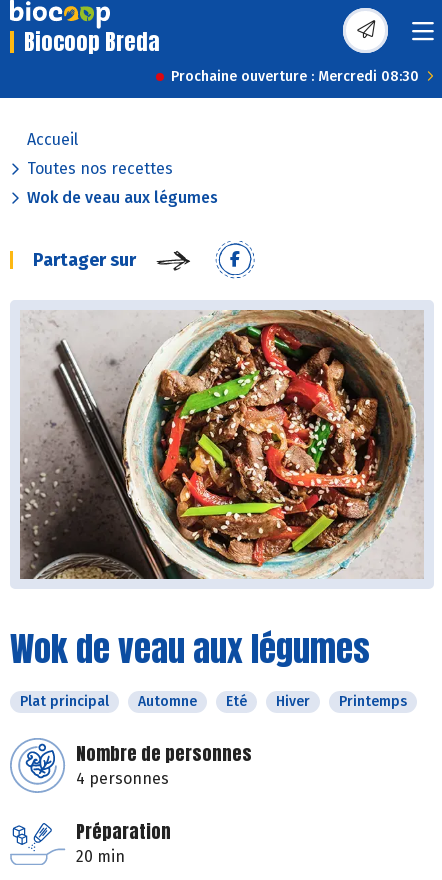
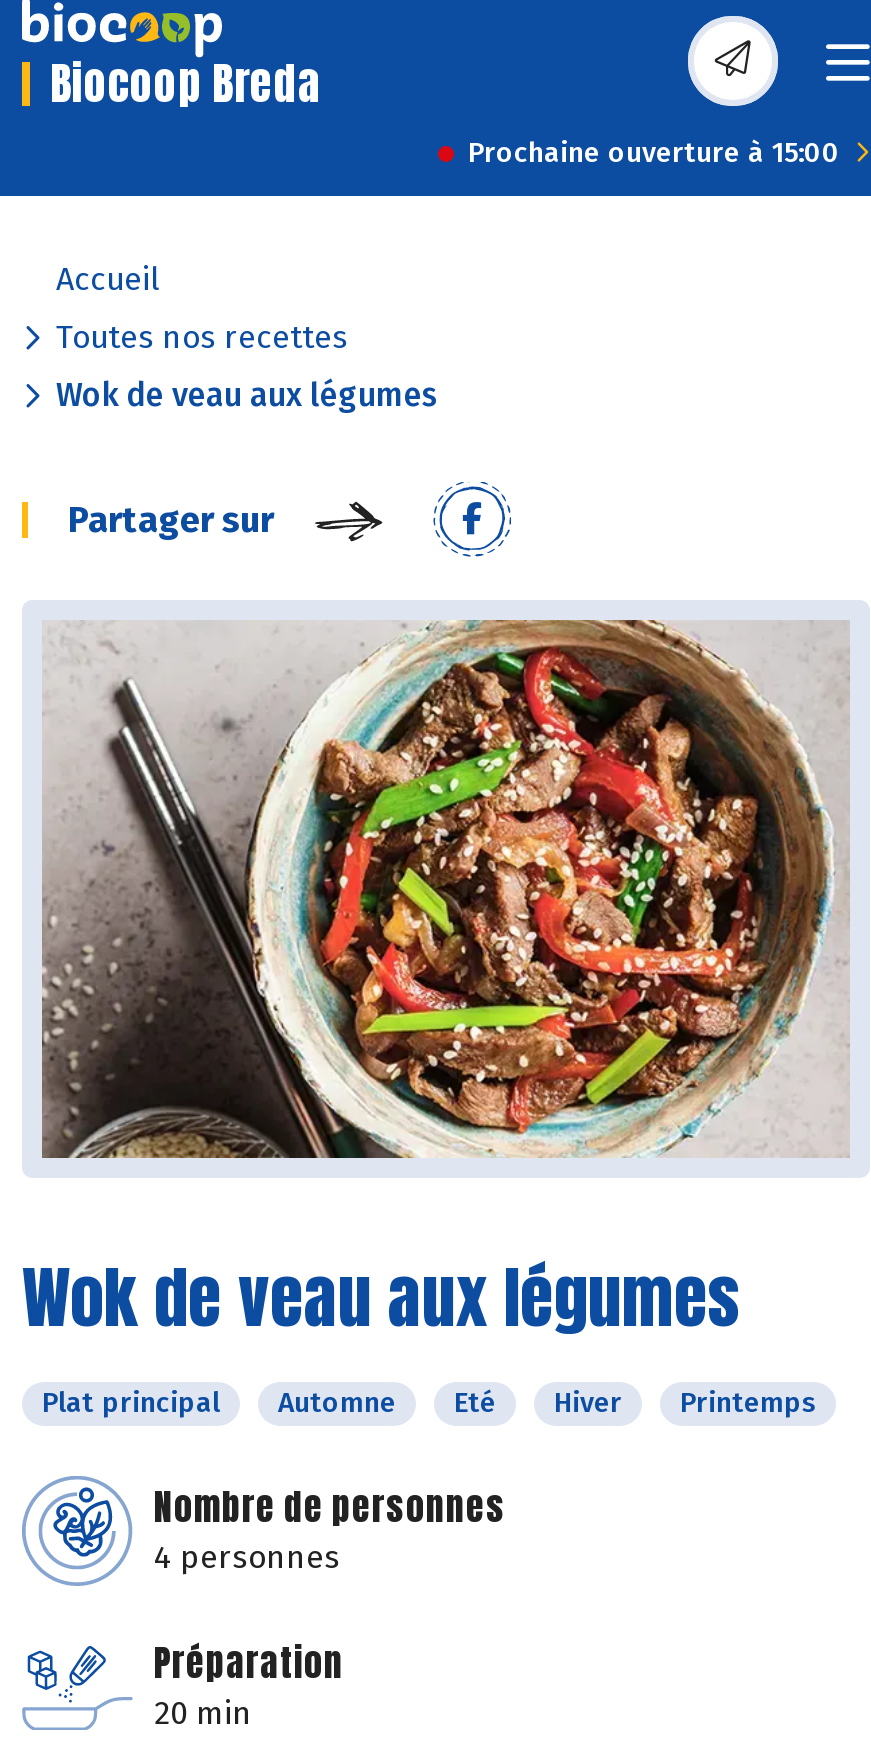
[171,68,419,85] Prochaine ouverture : Mercredi 08:30 -> [468,136,840,170] Prochaine ouverture à 15:00

